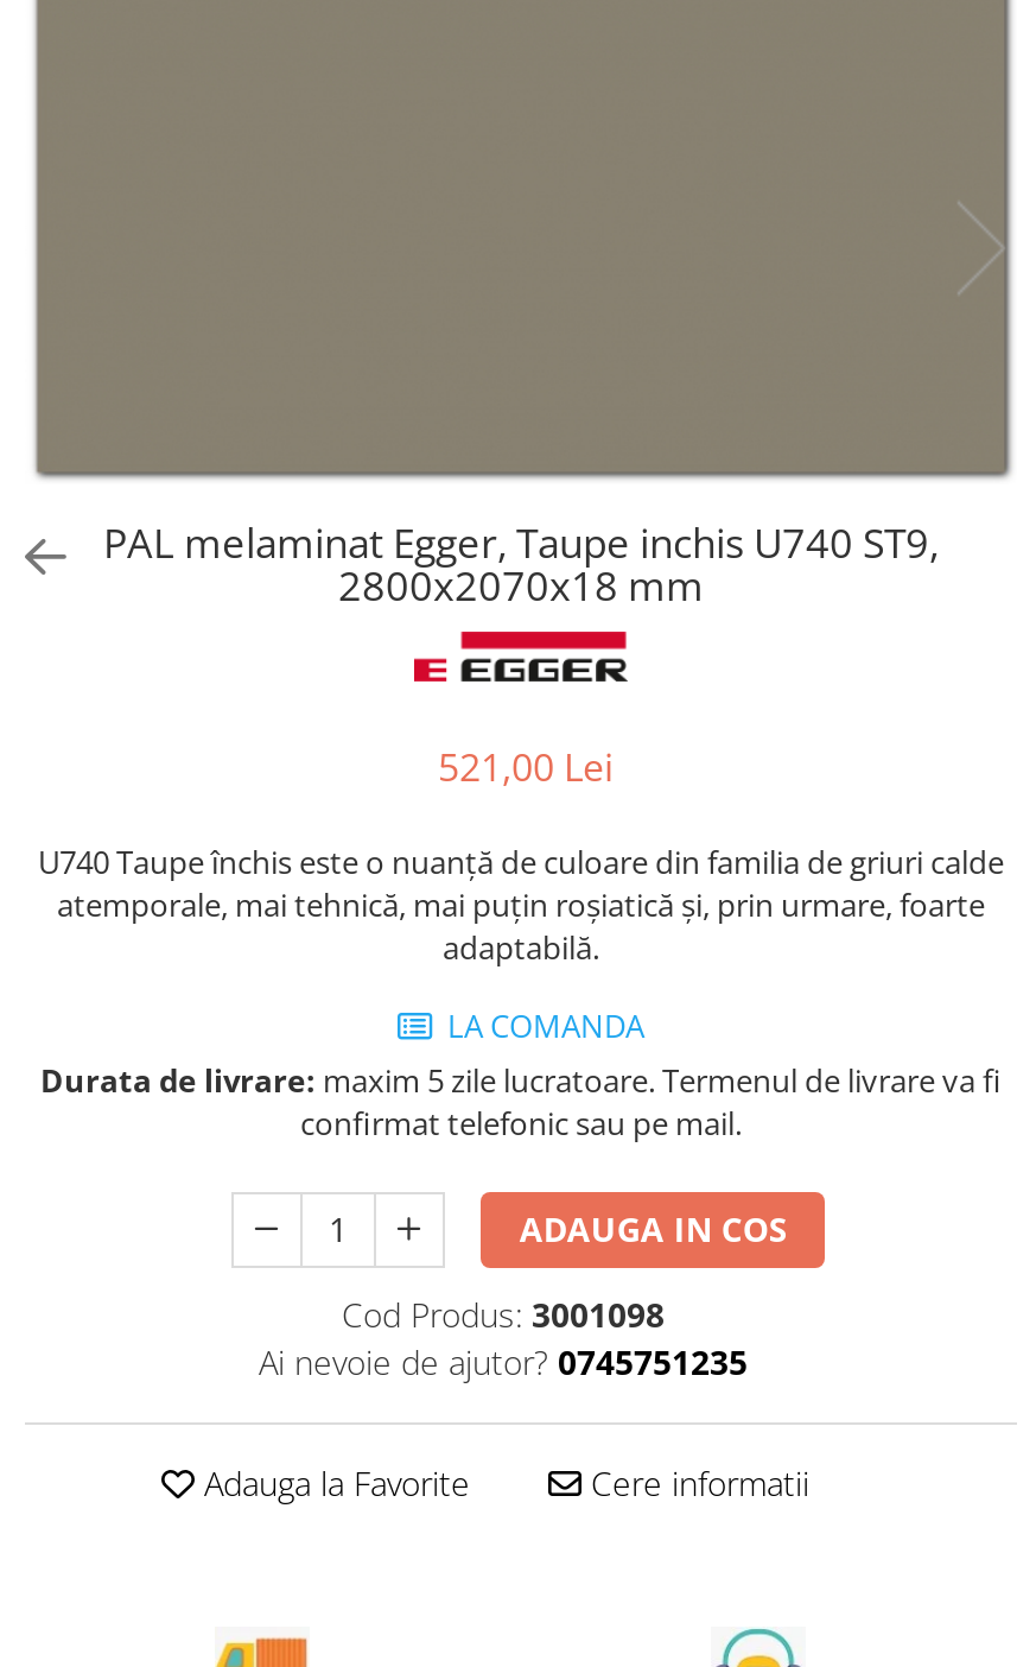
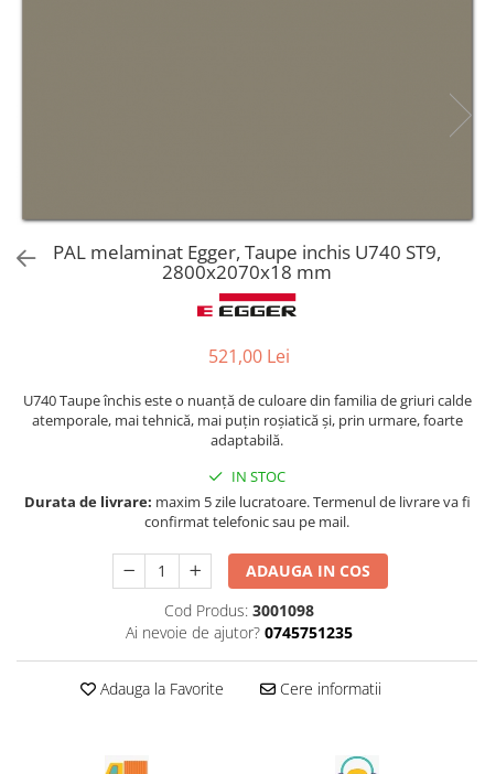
[440,1004,644,1047] LA COMANDA -> [228,466,285,486] IN STOC

